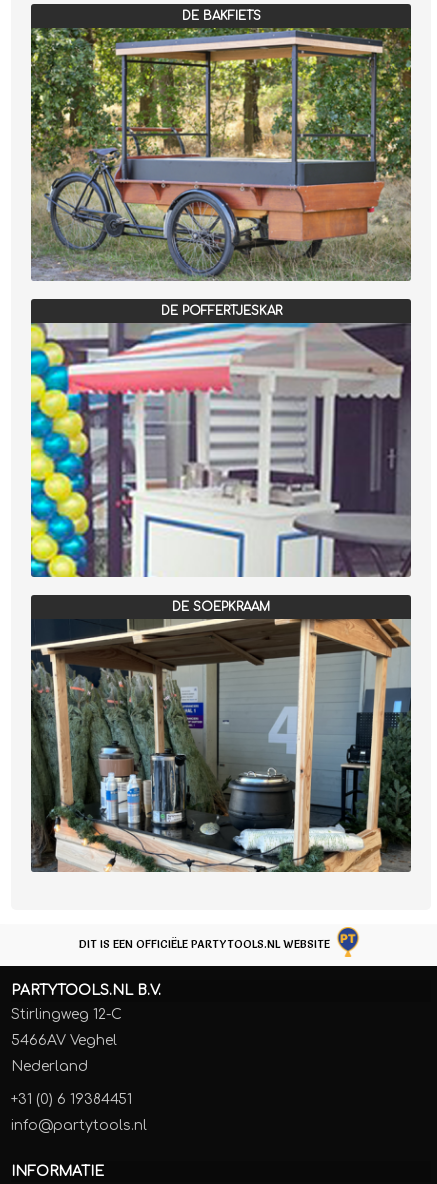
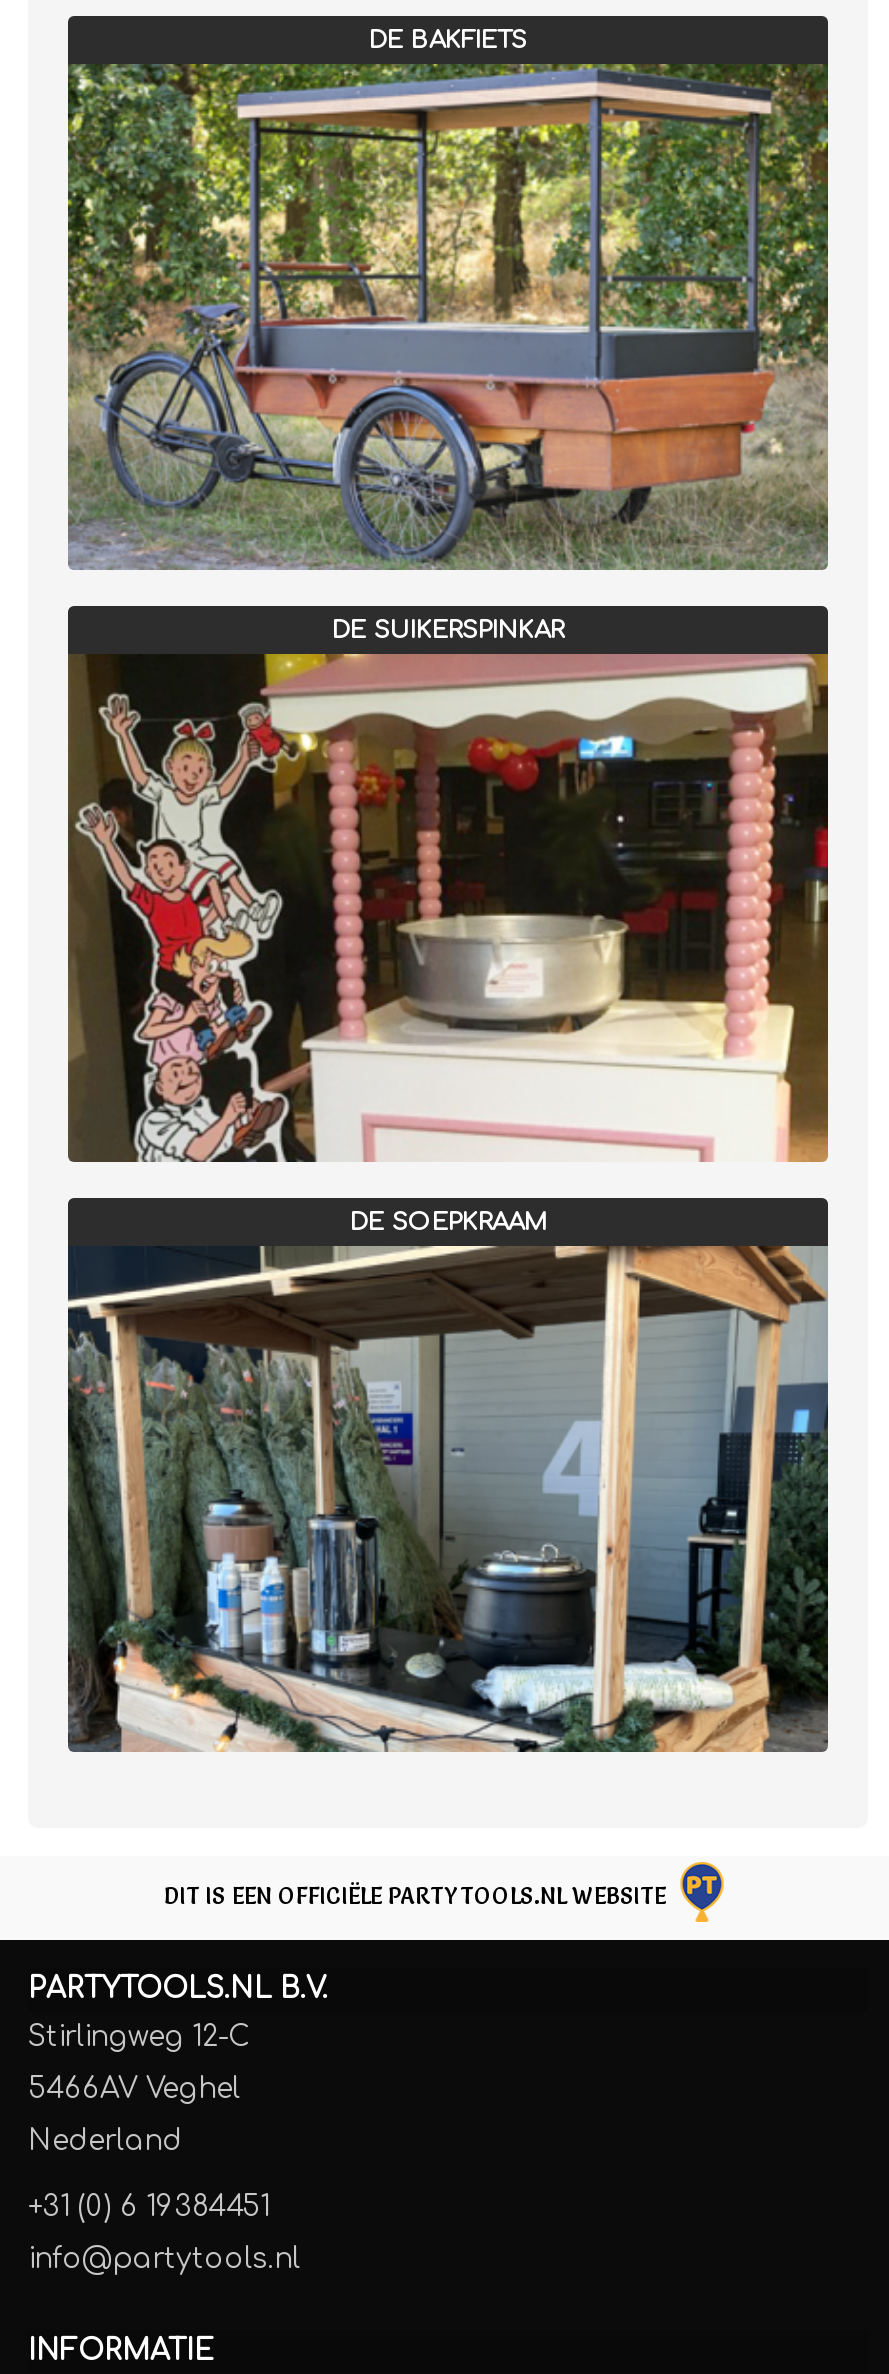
[160,304,281,318] DE POFFERTJESKAR -> [332,616,564,644] DE SUIKERSPINKAR
[30,322,412,578] [image] -> [66,652,830,1164] [image]

